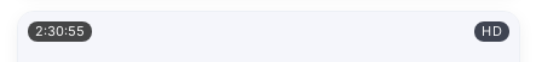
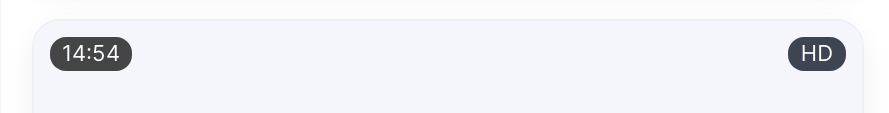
[35,22,85,39] 2:30:55 -> [62,38,120,66] 14:54

